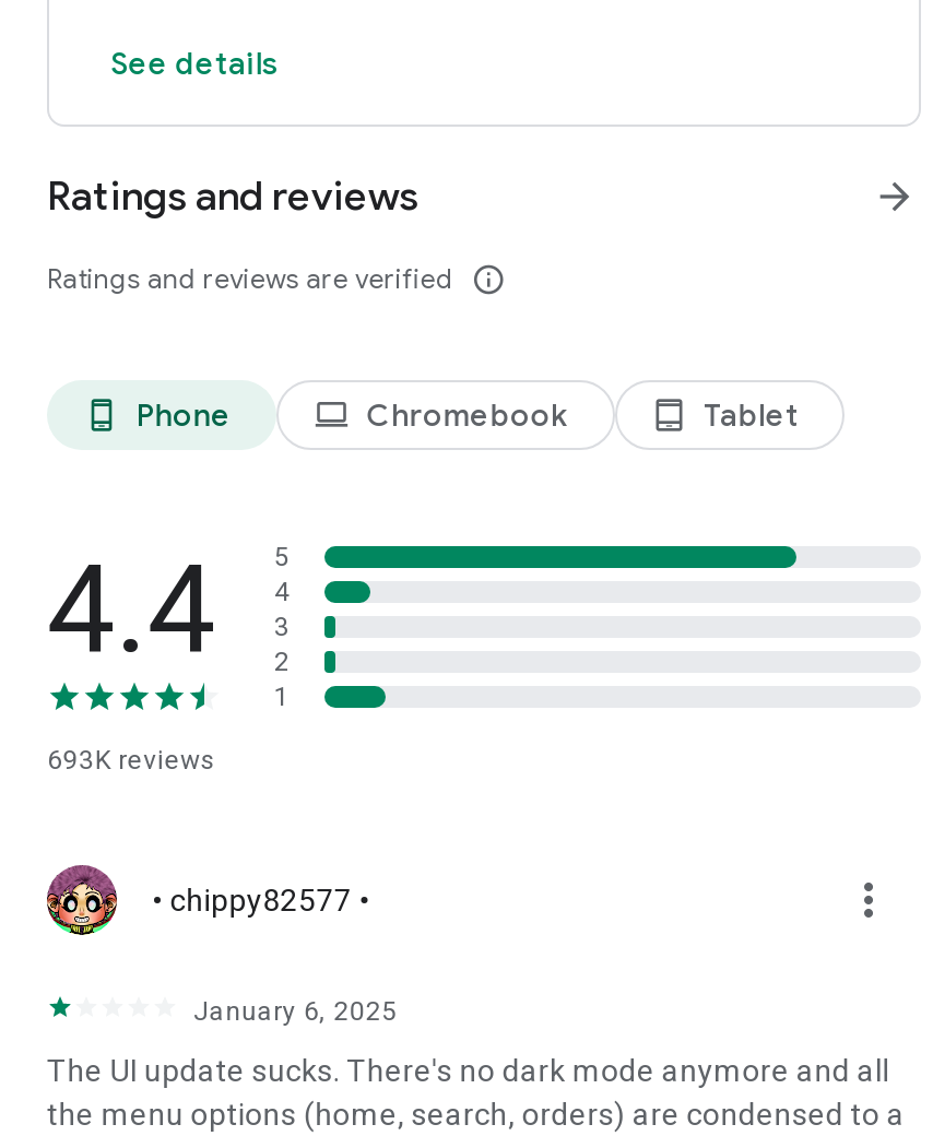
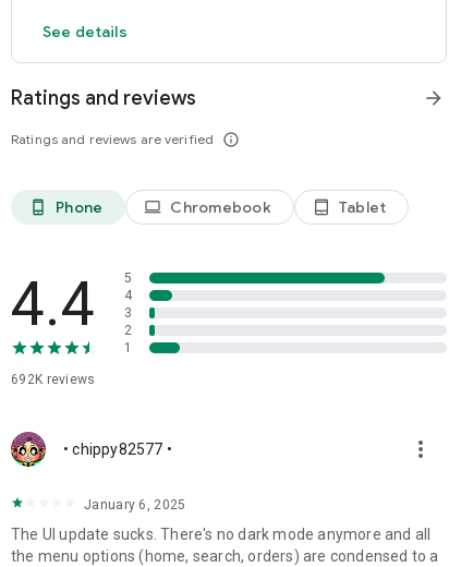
[47,745,217,776] 693K reviews -> [11,372,95,387] 692K reviews

